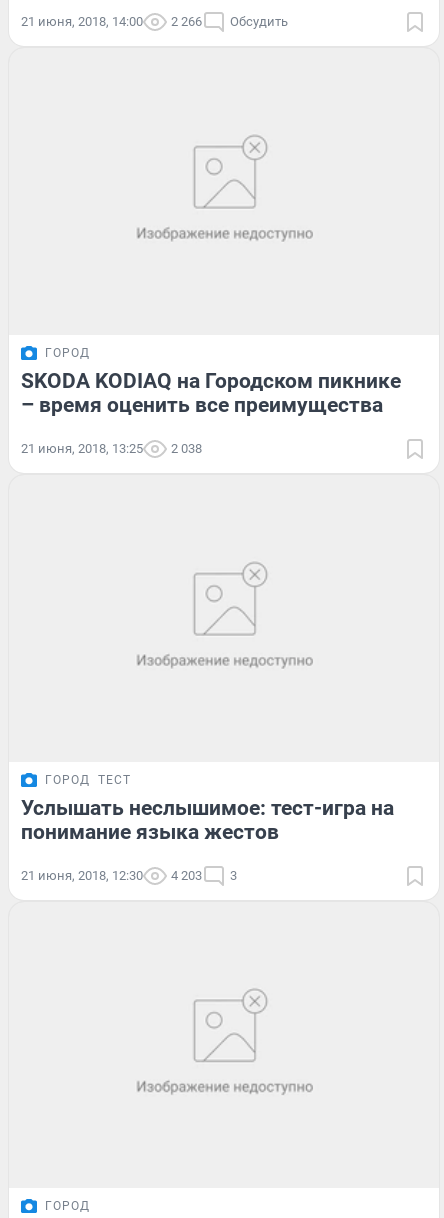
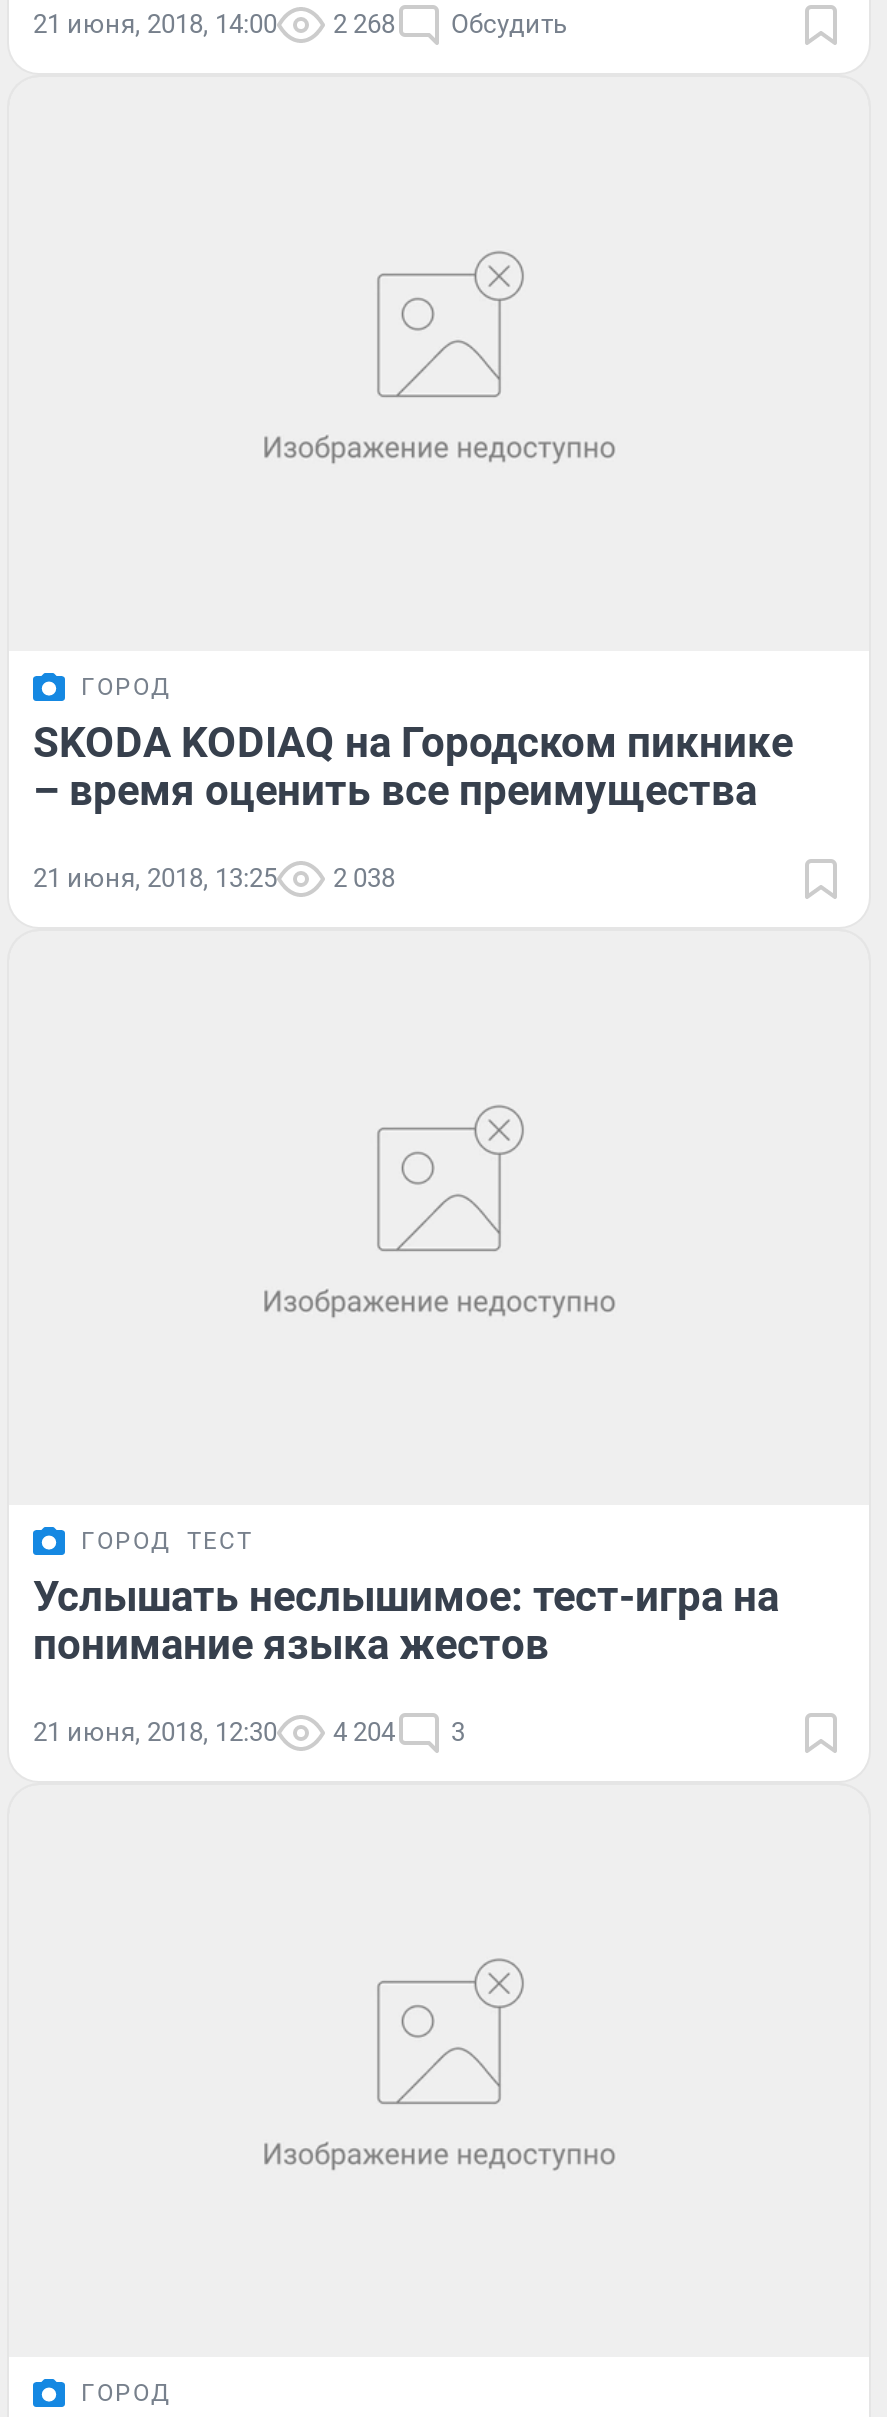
[21,14,288,29] 21 июня, 2018, 14:00 2 266 Обсудить -> [33,9,567,39] 21 июня, 2018, 14:00 2 268 Обсудить
[21,868,237,883] 21 июня, 2018, 12:30 4 203 3 -> [33,1716,465,1746] 21 июня, 2018, 12:30 4 204 3

